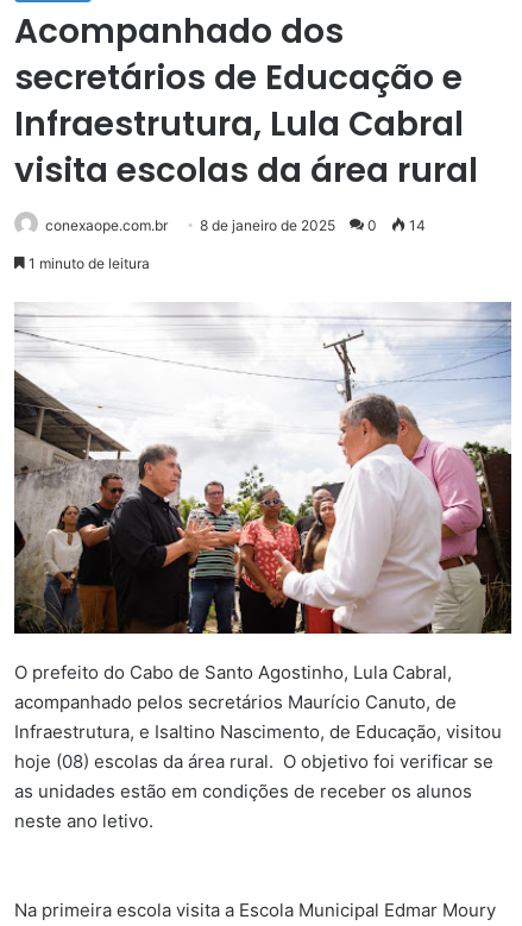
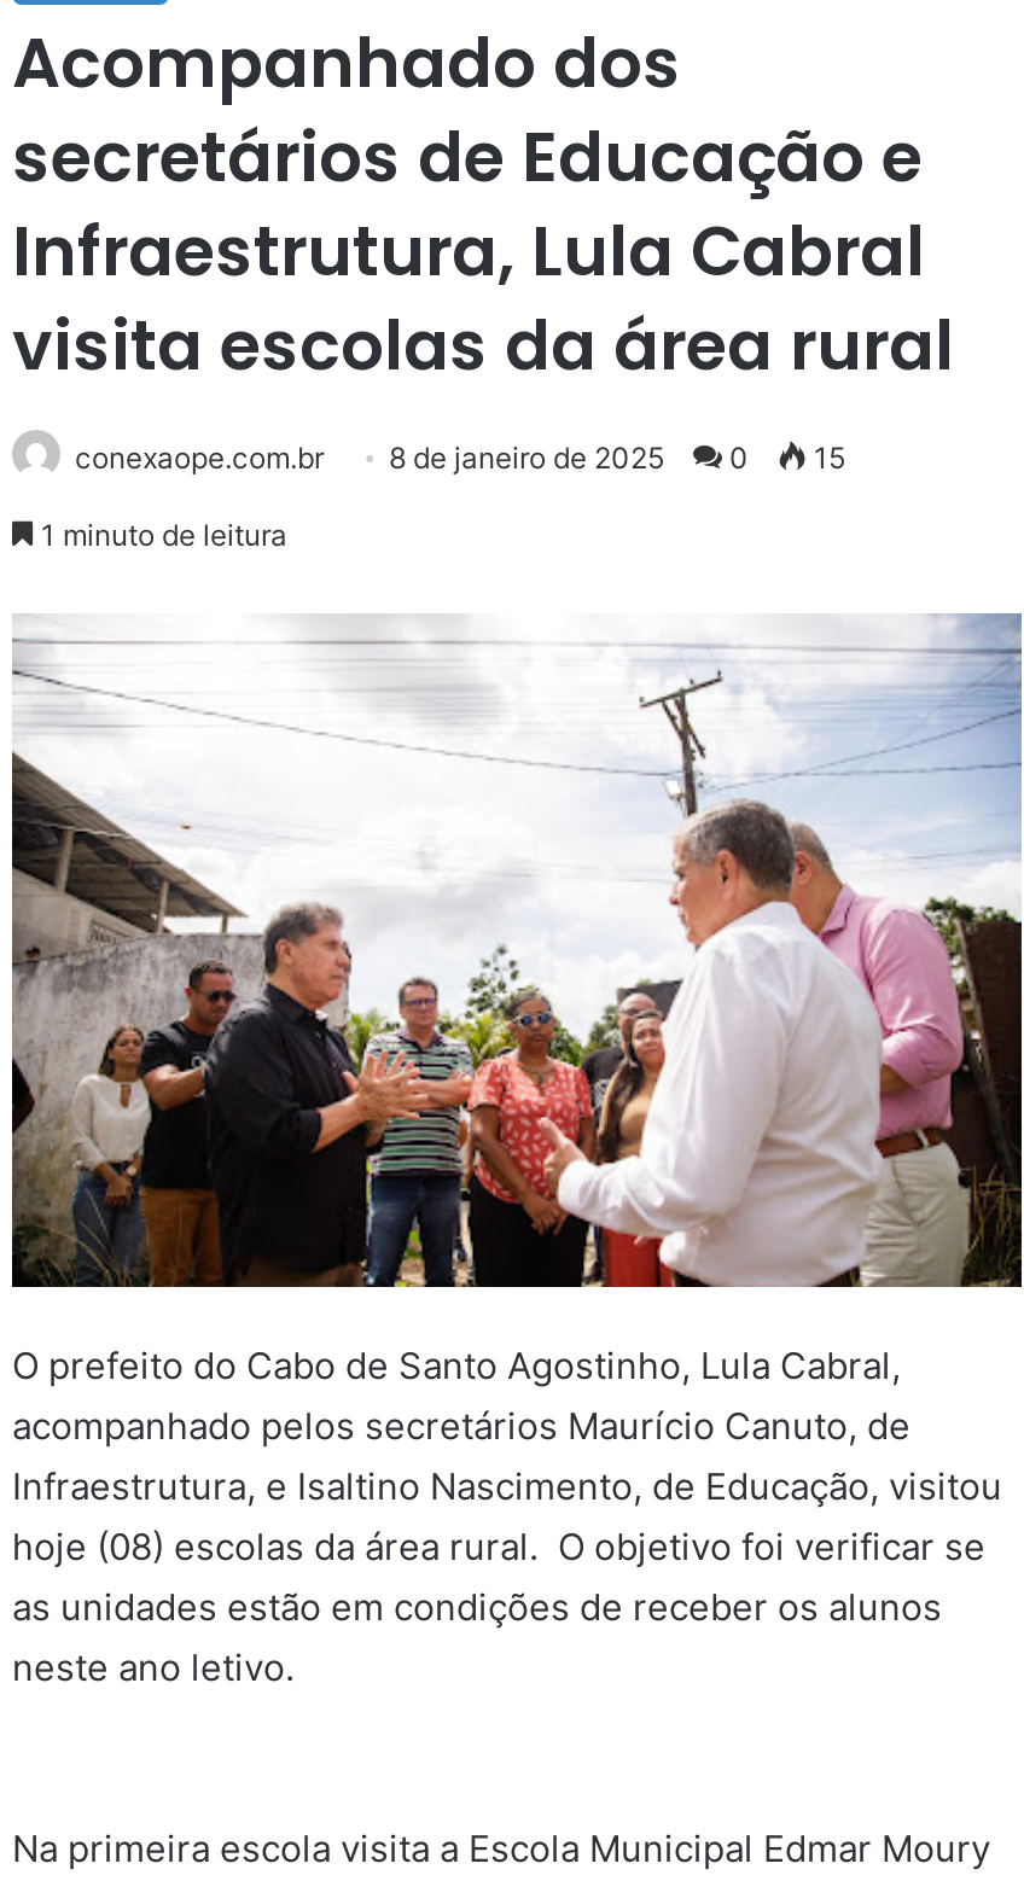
[45,217,426,234] conexaope.com.br 8 de janeiro de 2025 0 14 -> [75,440,845,476] conexaope.com.br 8 de janeiro de 2025 0 15

